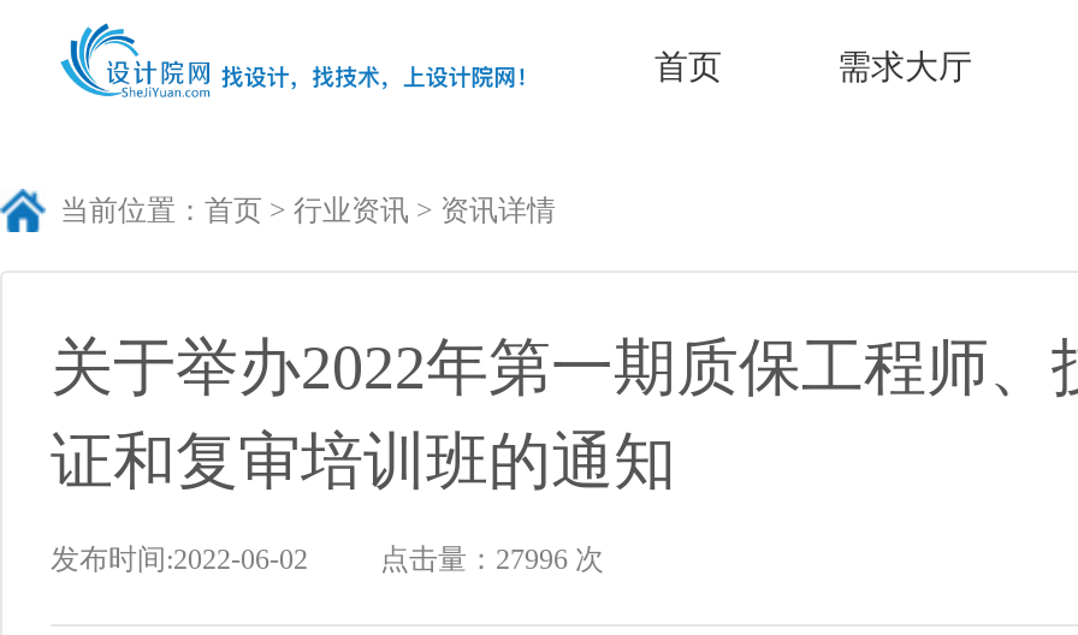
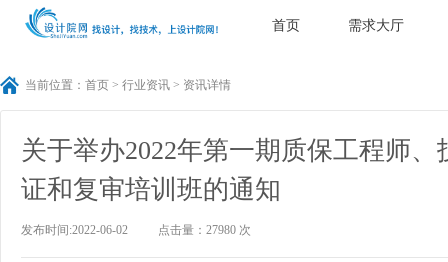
[380,542,604,576] 点击量：27996 次 -> [158,223,251,237] 点击量：27980 次

